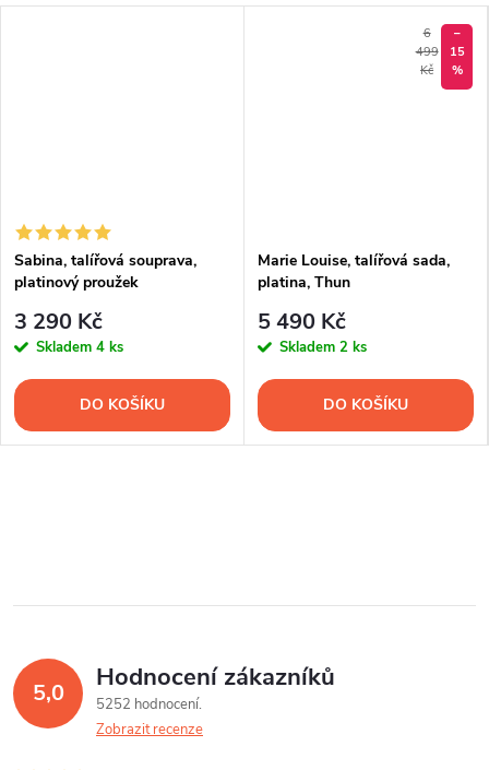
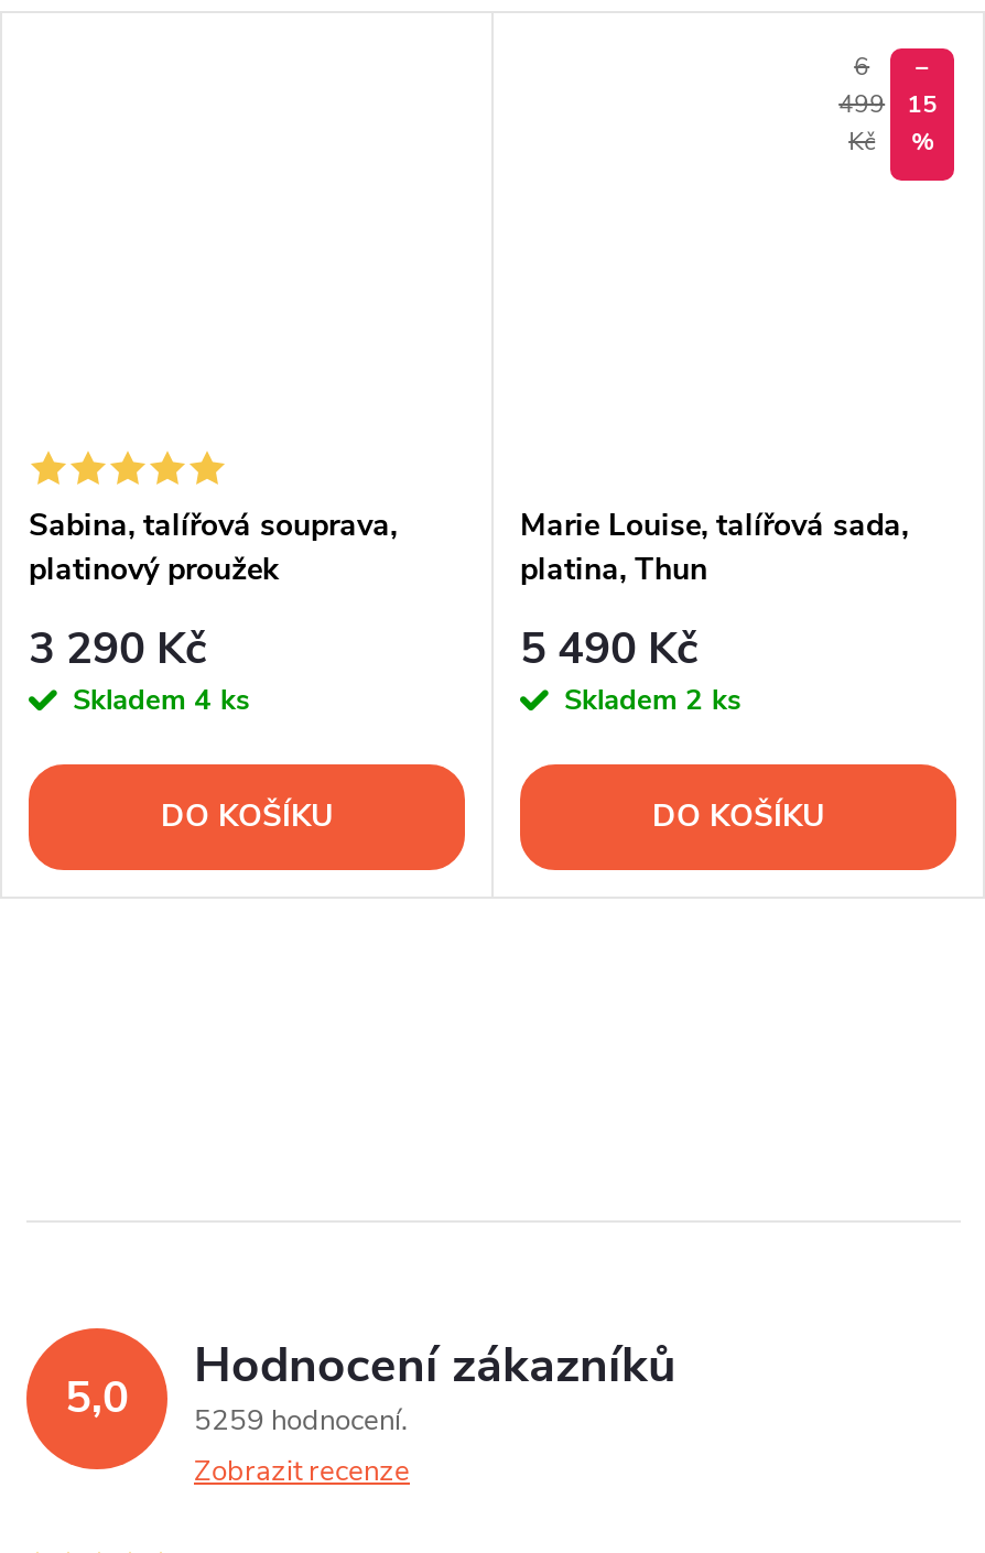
[32,660,335,714] 5,0 5252 hodnocení Hodnocení zákazníků -> [65,1332,676,1440] 5,0 5259 hodnocení Hodnocení zákazníků

